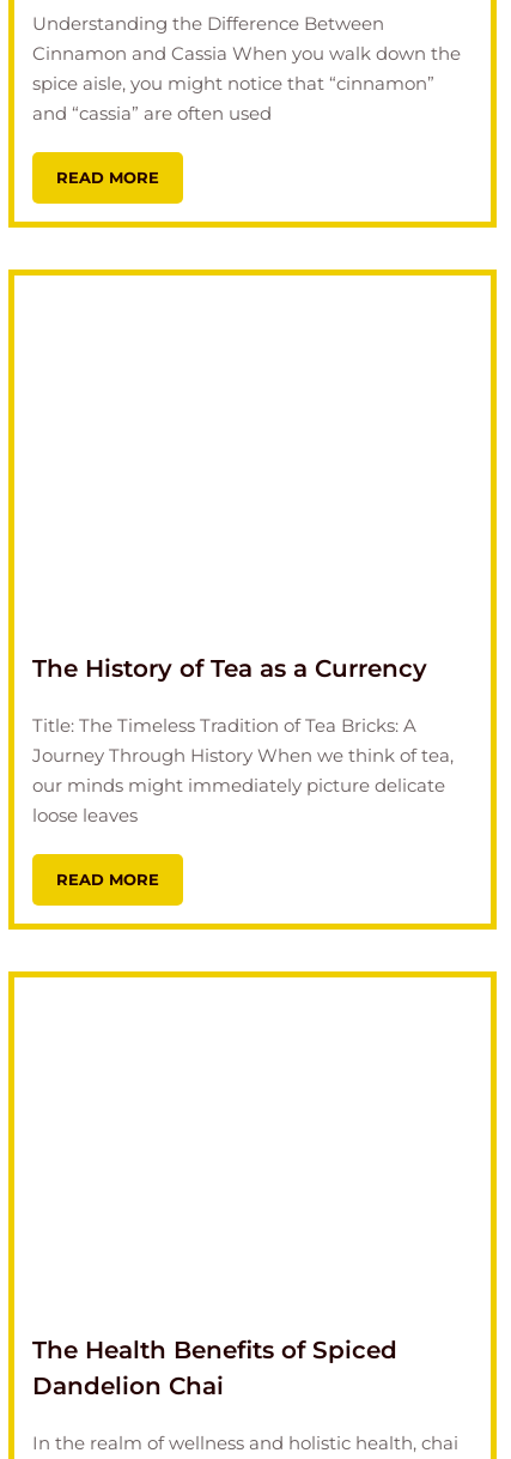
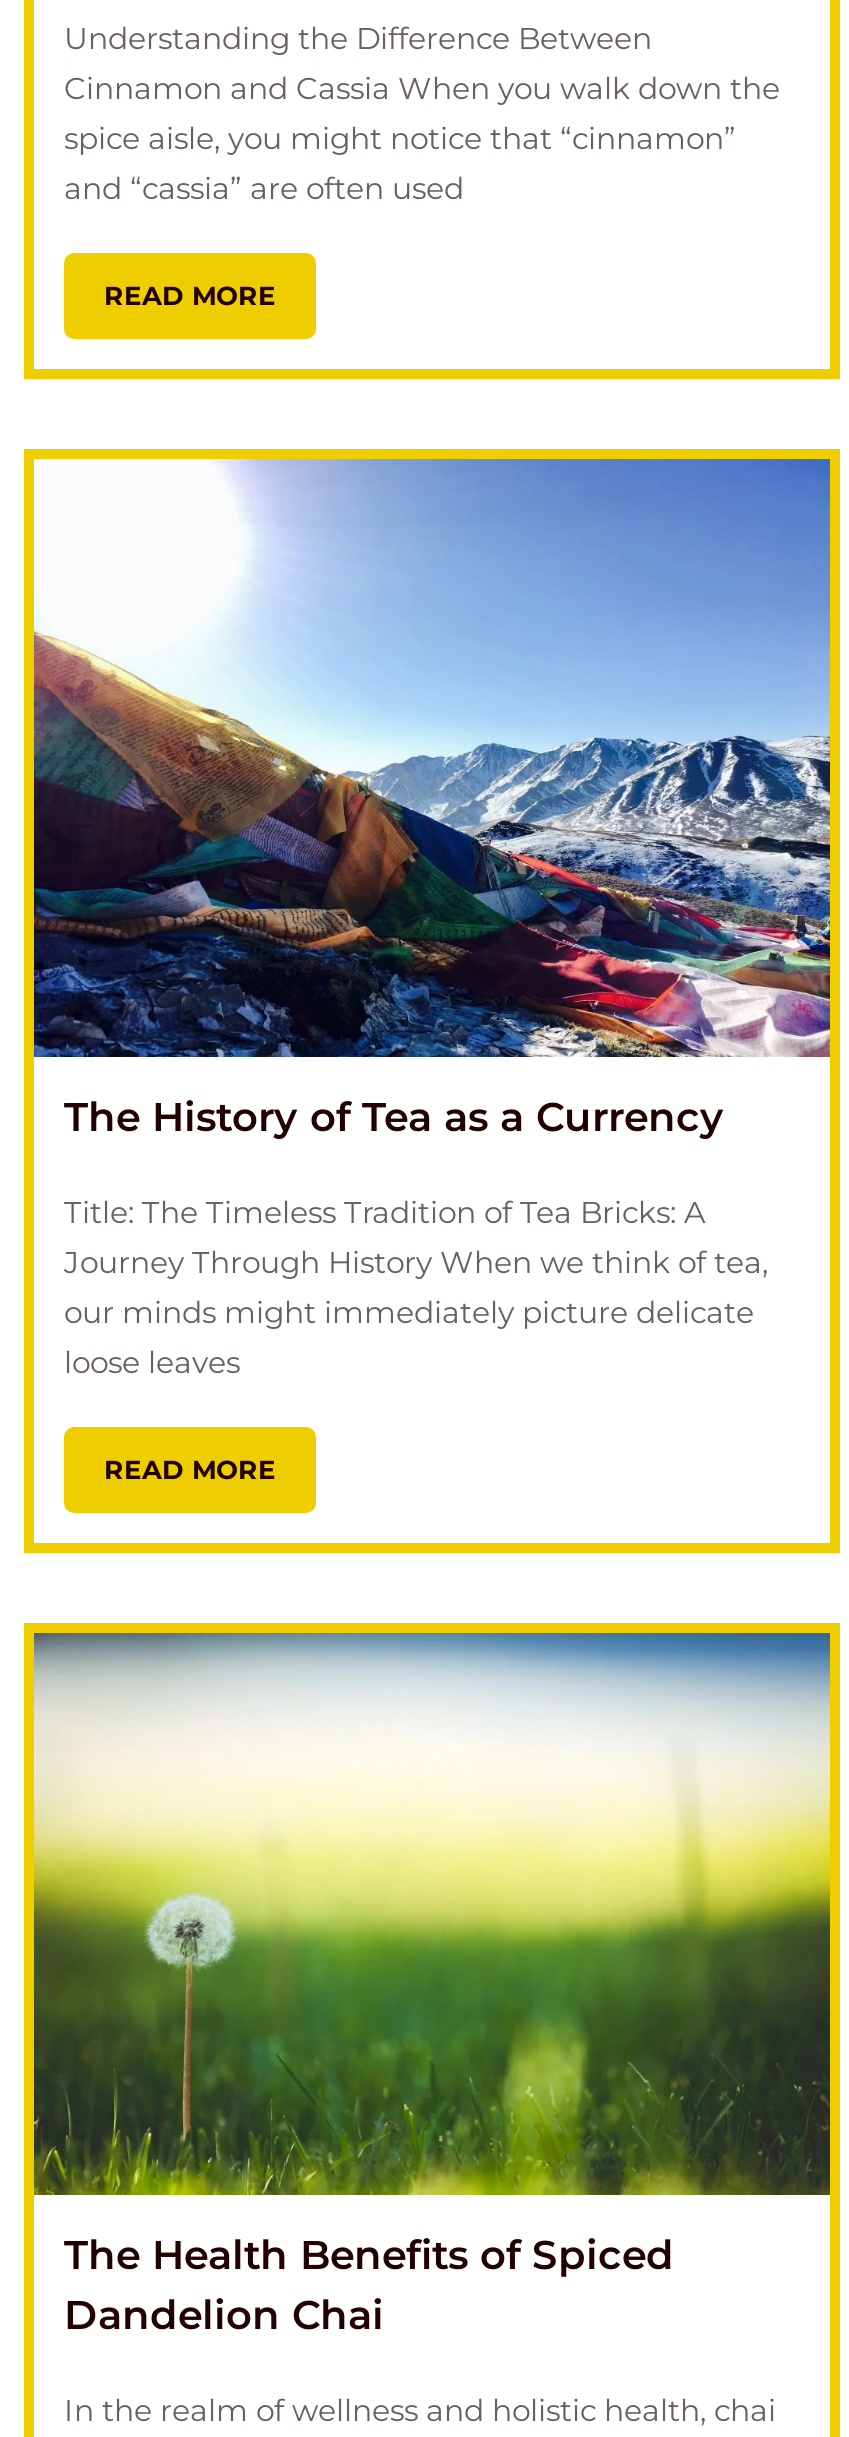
none -> [32,457,832,1059] [image]
none -> [32,1631,832,2197] [image]

